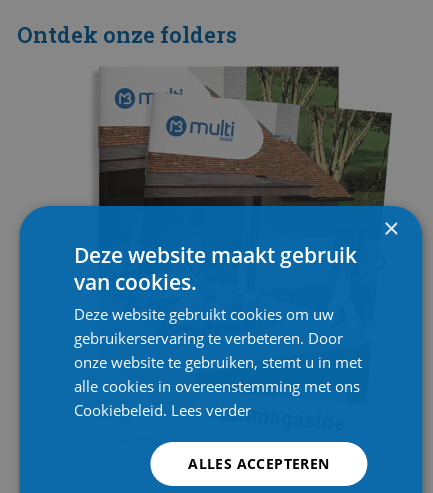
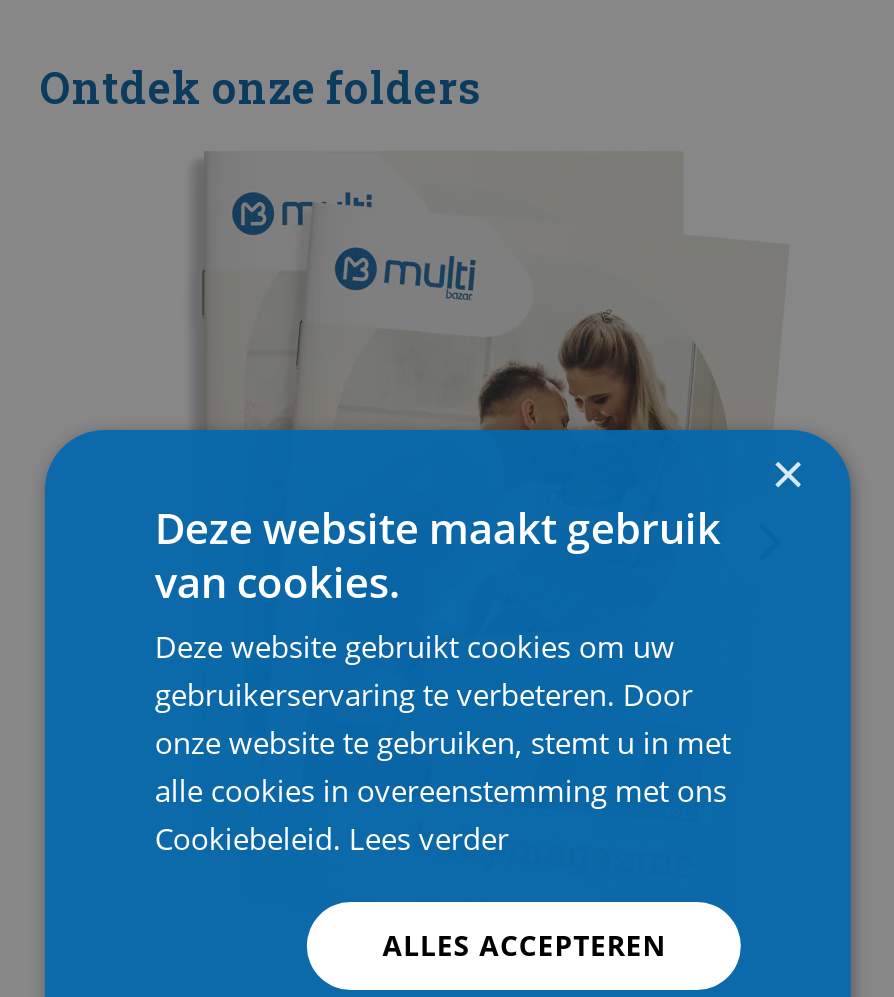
[99,66,392,207] [image] -> [206,152,788,432] [image]

